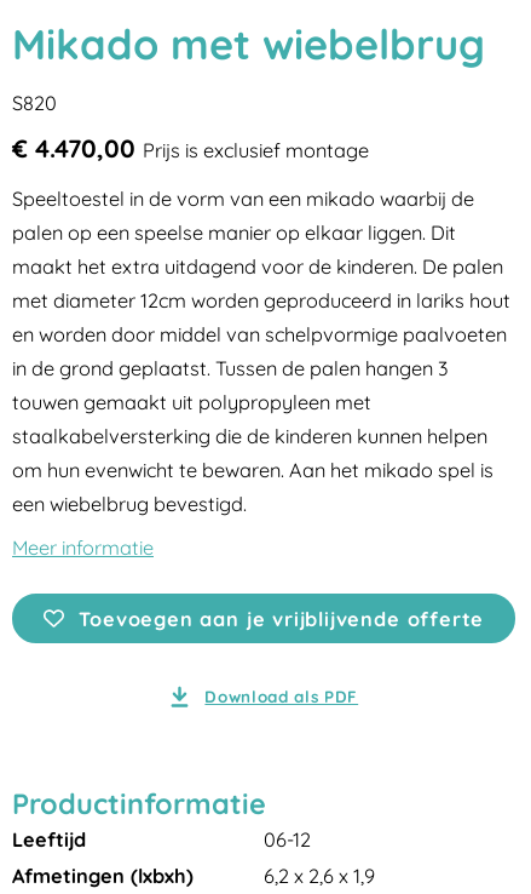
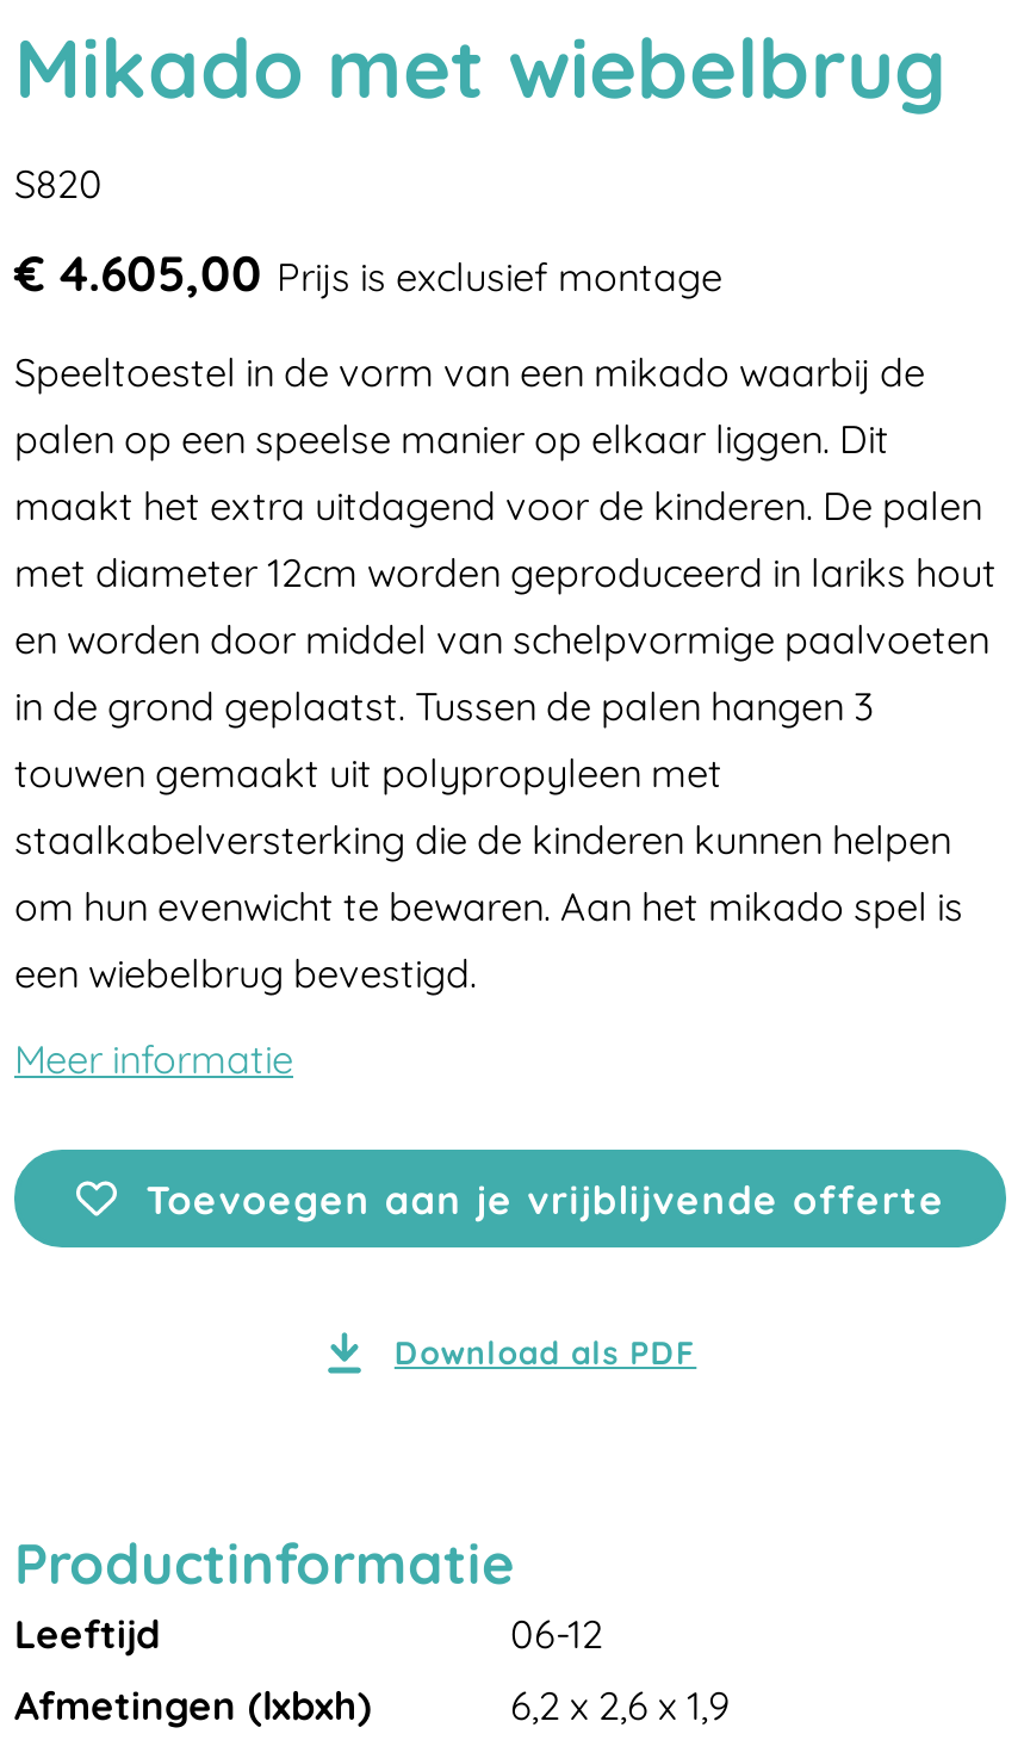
[12,132,369,164] € 4.470,00 Prijs is exclusief montage -> [14,241,722,303] € 4.605,00 Prijs is exclusief montage

